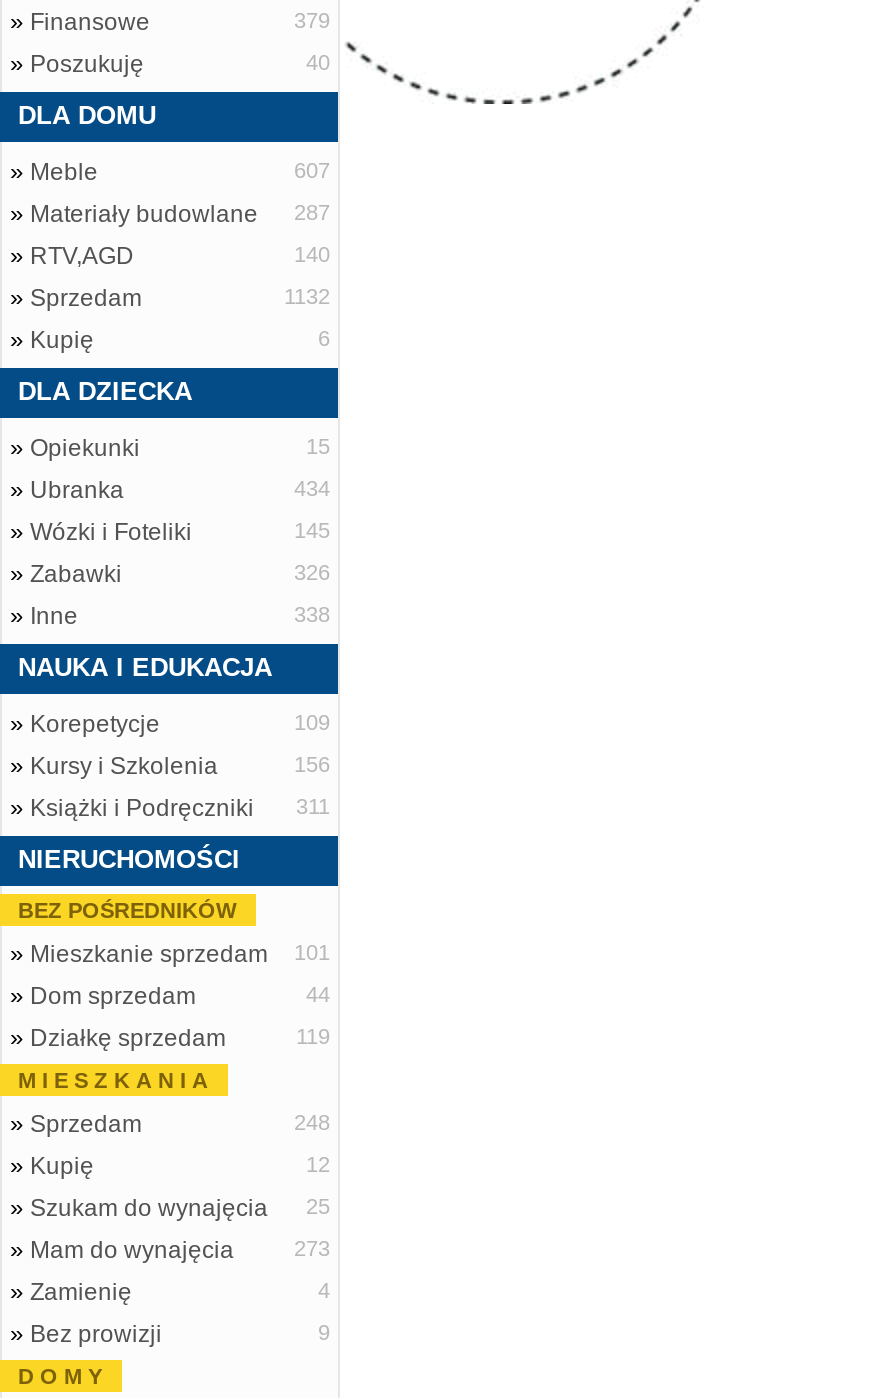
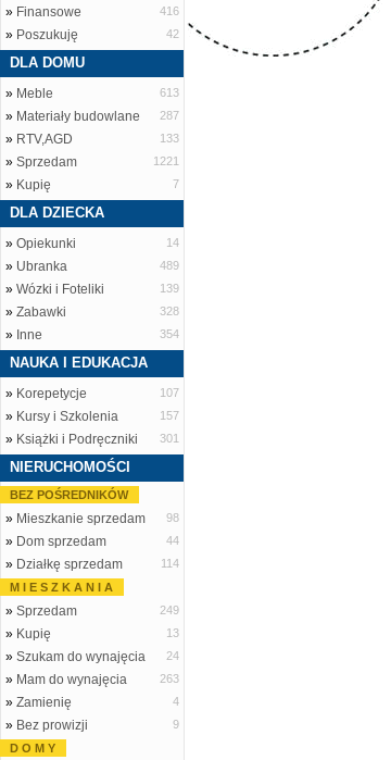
[294,8,330,32] 379 -> [160,4,179,17] 416
[306,50,330,74] 40 -> [166,27,179,40] 42
[294,158,330,182] 607 -> [160,86,179,99] 613
[294,242,330,266] 140 -> [160,132,179,145] 133
[284,284,330,308] 1132 -> [153,154,179,167] 1221
[318,326,330,350] 6 -> [173,177,179,190] 7
[306,434,330,458] 15 -> [166,236,179,249] 14
[294,476,330,500] 434 -> [160,259,179,272] 489
[294,518,330,542] 145 -> [160,282,179,295] 139
[294,560,330,584] 326 -> [160,304,179,317] 328
[294,602,330,626] 338 -> [160,327,179,340] 354
[294,710,330,734] 109 -> [160,386,179,399] 107
[294,752,330,776] 156 -> [160,409,179,422] 157
[10,794,330,822] » Książki i Podręczniki 311 -> [5,432,179,447] » Książki i Podręczniki 301
[10,940,330,968] » Mieszkanie sprzedam 101 -> [5,511,179,526] » Mieszkanie sprzedam 98
[296,1024,330,1048] 119 -> [161,557,179,570] 114
[294,1110,330,1134] 248 -> [160,603,179,616] 249
[306,1152,330,1176] 12 -> [166,626,179,639] 13
[10,1194,330,1222] » Szukam do wynajęcia 25 -> [5,649,179,664] » Szukam do wynajęcia 24
[294,1236,330,1260] 273 -> [160,672,179,685] 263

